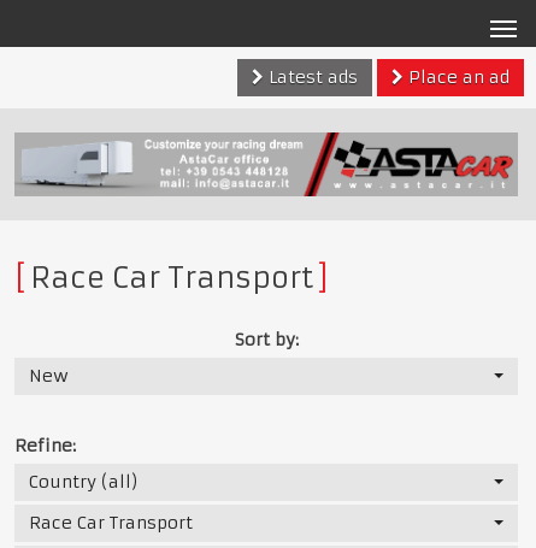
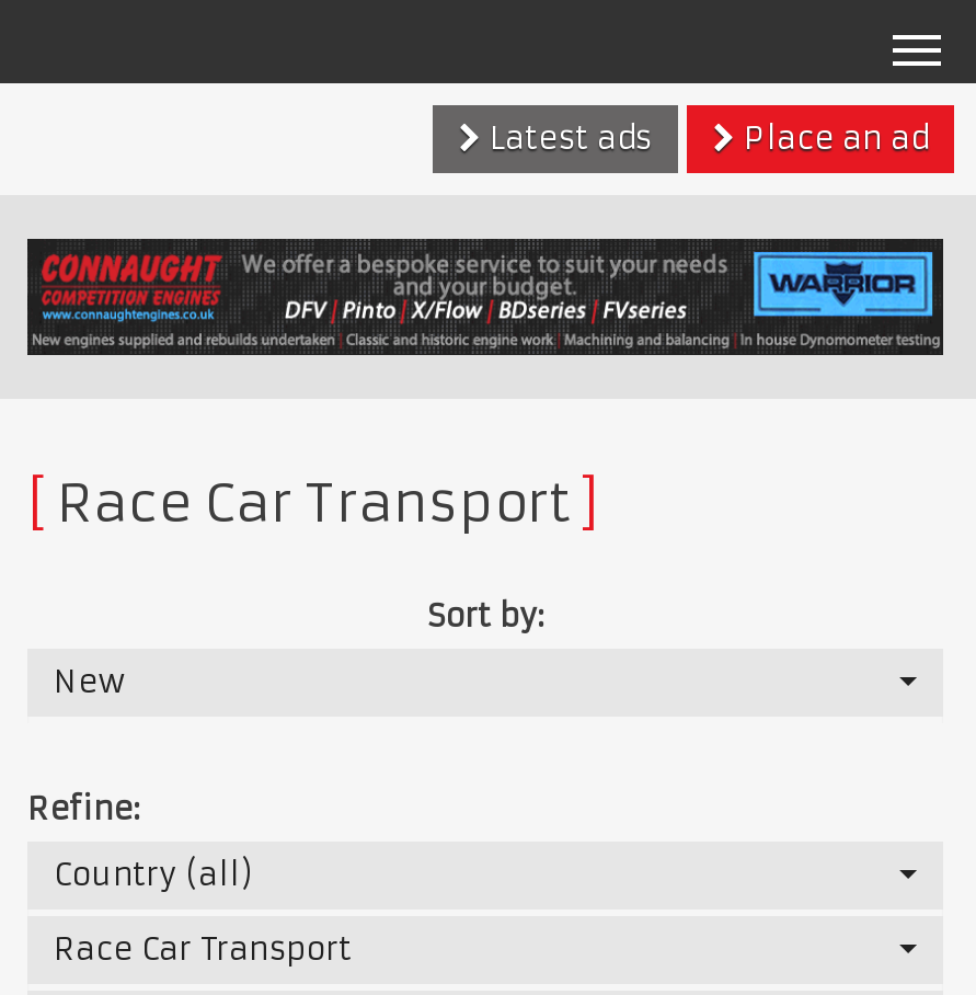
[16,131,517,198] [image] -> [27,237,943,357] [image]

